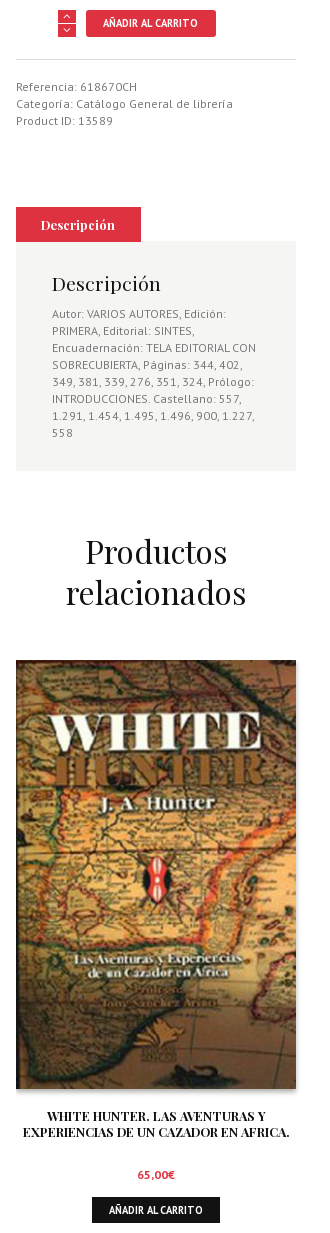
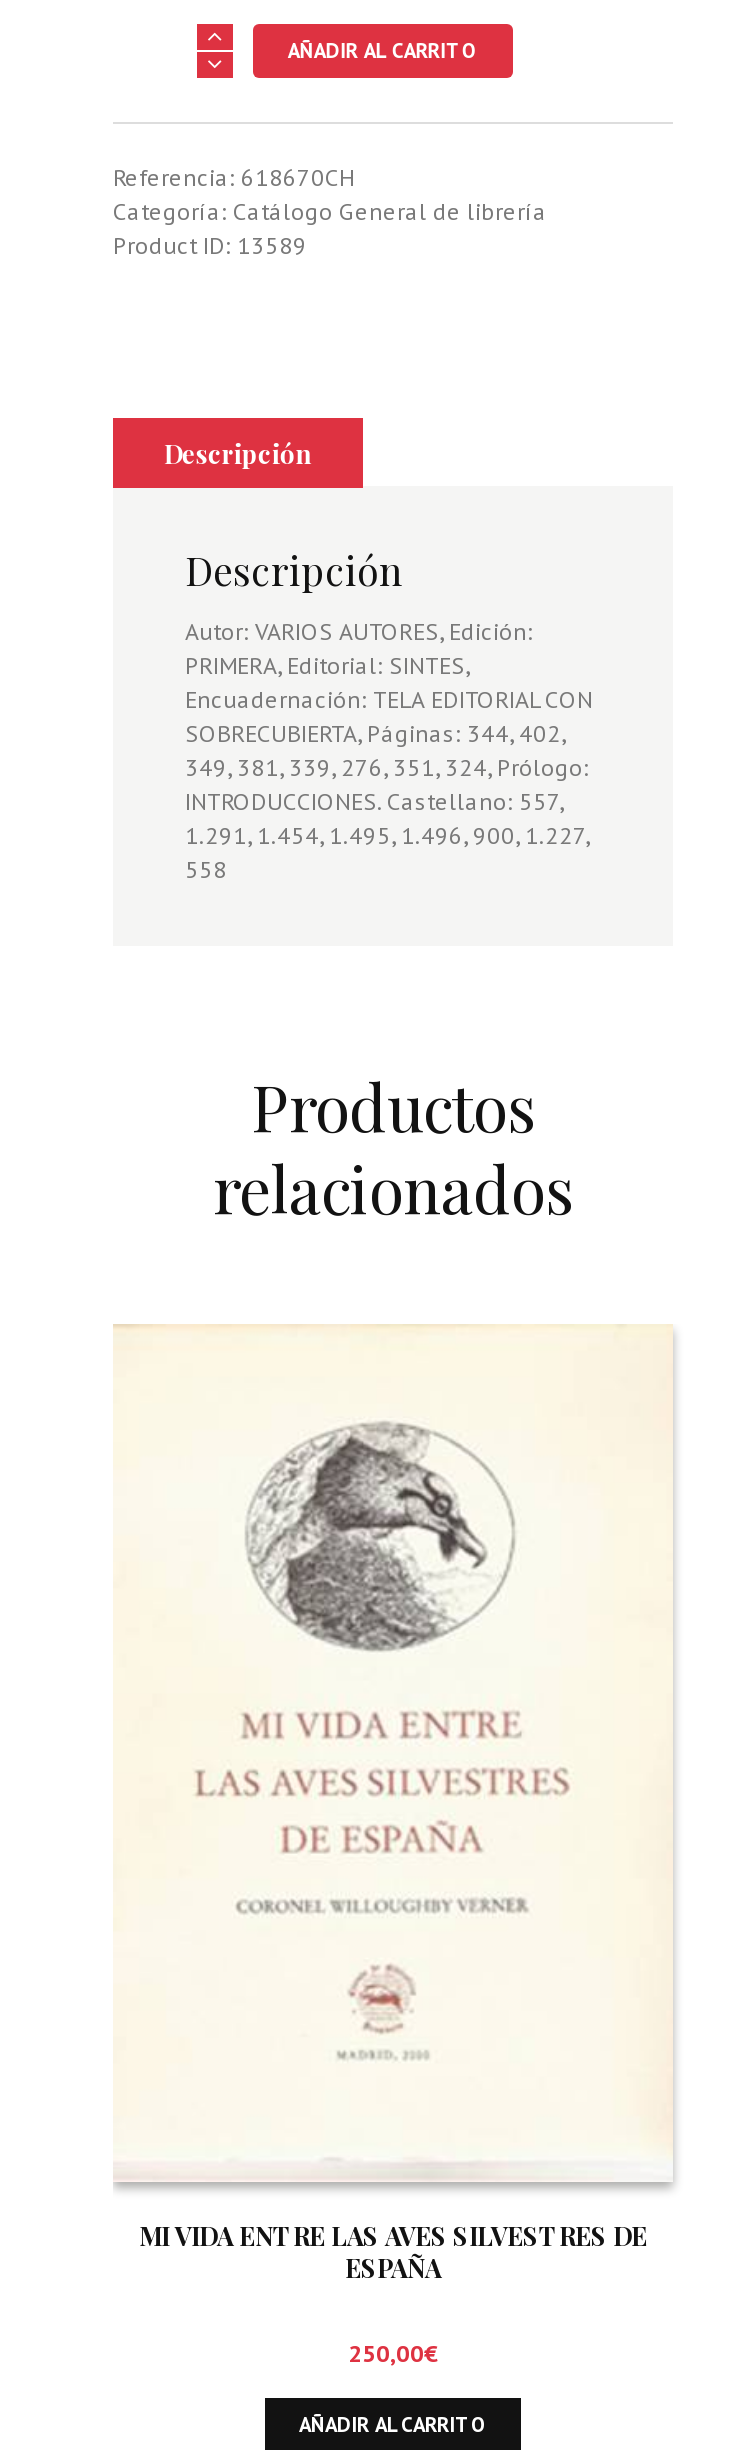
[15,659,297,1140] [image] | WHITE HUNTER. LAS AVENTURAS Y | EXPERIENCIAS DE UN CAZADOR EN AFRICA. -> [113,1324,673,2283] [image] | MI VIDA ENTRE LAS AVES SILVESTRES DE | ESPAÑA
[137,1166,175,1181] 65,00€ -> [348,2337,438,2367] 250,00€

